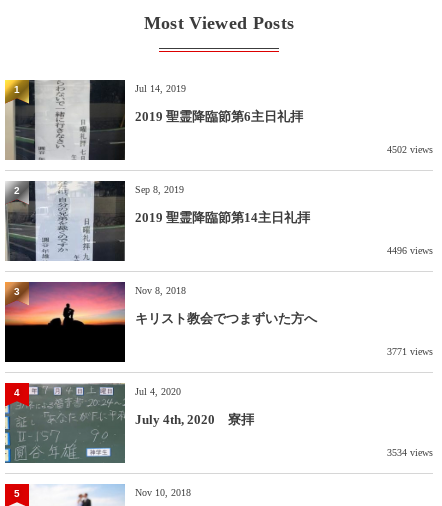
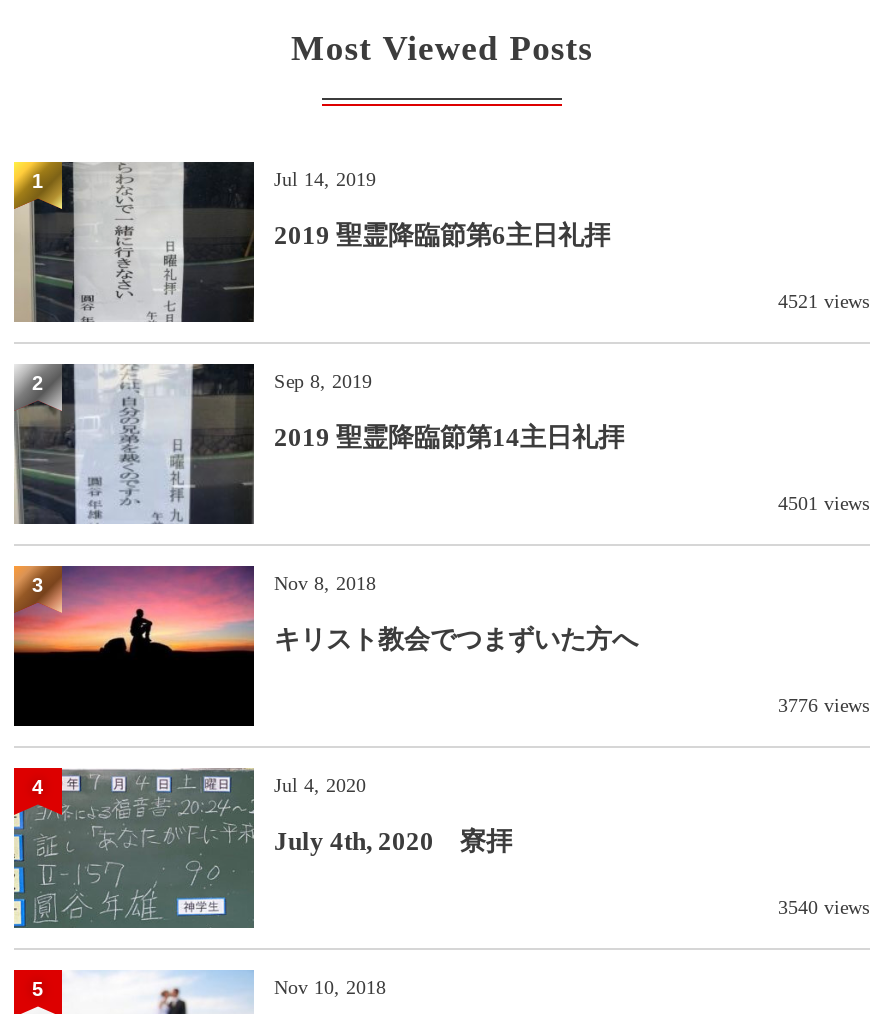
[387,144,433,155] 4502 views -> [778,290,870,312] 4521 views
[387,245,433,256] 4496 views -> [778,492,870,514] 4501 views
[387,346,433,357] 3771 views -> [778,694,870,716] 3776 views
[387,447,433,458] 3534 views -> [778,896,870,918] 3540 views

